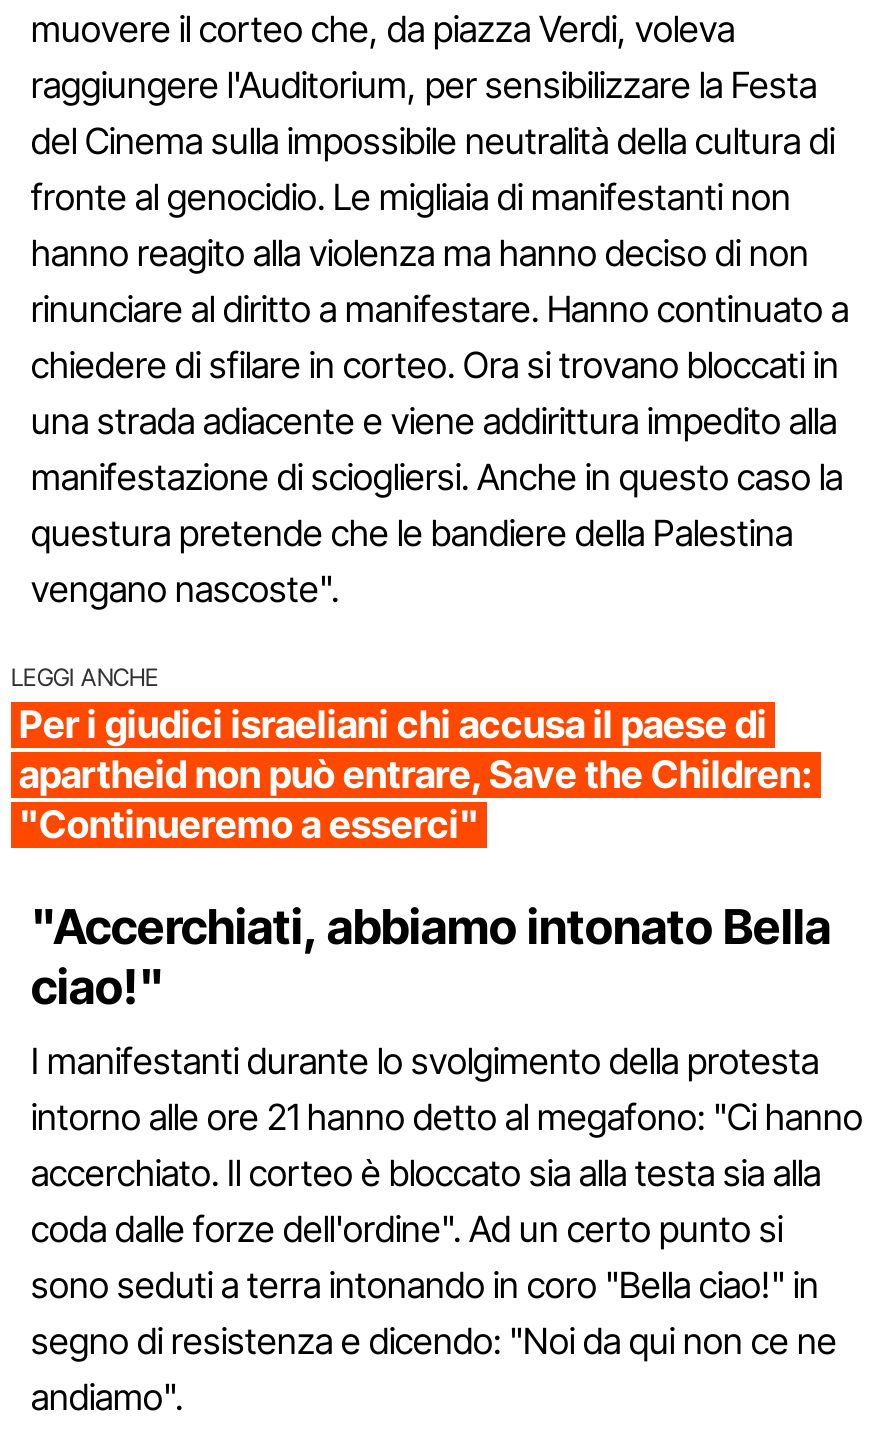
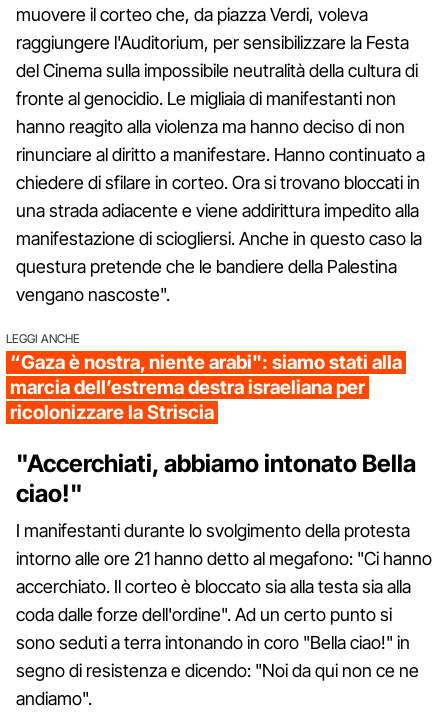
[19,702,813,848] Per i giudici israeliani chi accusa il paese di | apartheid non può entrare, Save the Children: | "Continueremo a esserci" -> [10,351,402,424] “Gaza è nostra, niente arabi": siamo stati alla | marcia dell’estrema destra israeliana per | ricolonizzare la Striscia

